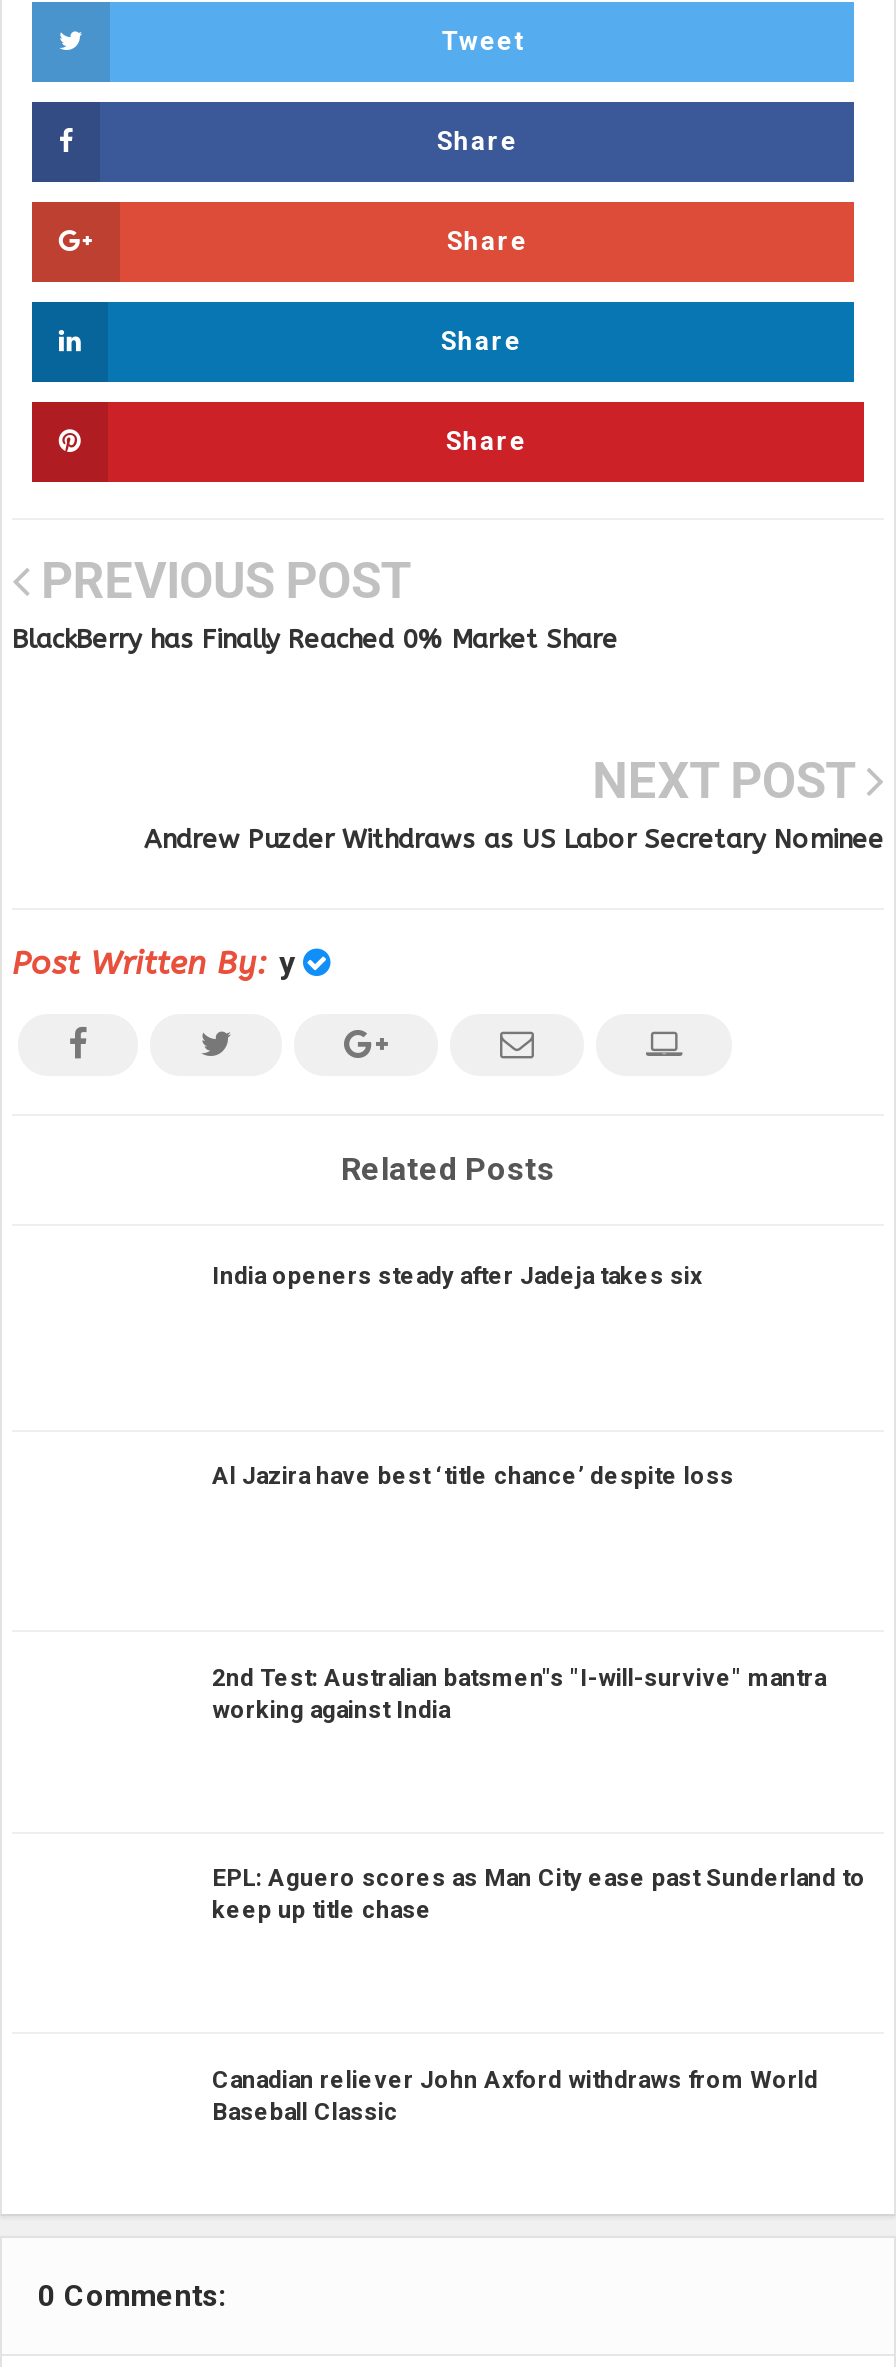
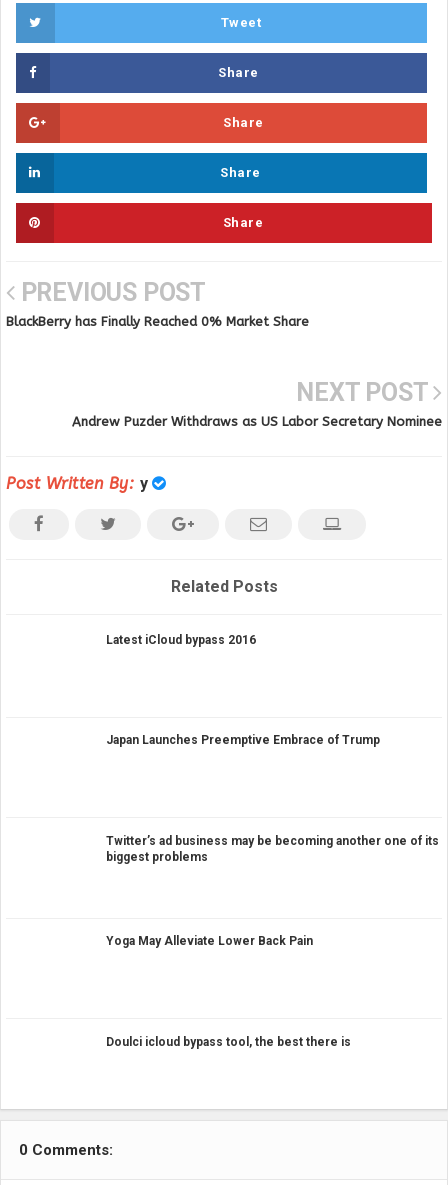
[212,1261,702,1289] India openers steady after Jadeja takes six -> [106,632,256,646] Latest iCloud bypass 2016
[212,1462,734,1490] Al Jazira have best ‘title chance’ despite loss -> [106,733,380,747] Japan Launches Preemptive Embrace of Trump
[212,1663,826,1723] 2nd Test: Australian batsmen"s "I-will-survive" mantra | working against India -> [106,833,439,863] Twitter’s ad business may be becoming another one of its | biggest problems
[212,1864,866,1924] EPL: Aguero scores as Man City ease past Sunderland to | keep up title chase -> [106,934,313,948] Yoga May Alleviate Lower Back Pain
[212,2065,818,2125] Canadian reliever John Axford withdraws from World | Baseball Classic -> [106,1034,351,1048] Doulci icloud bypass tool, the best there is

